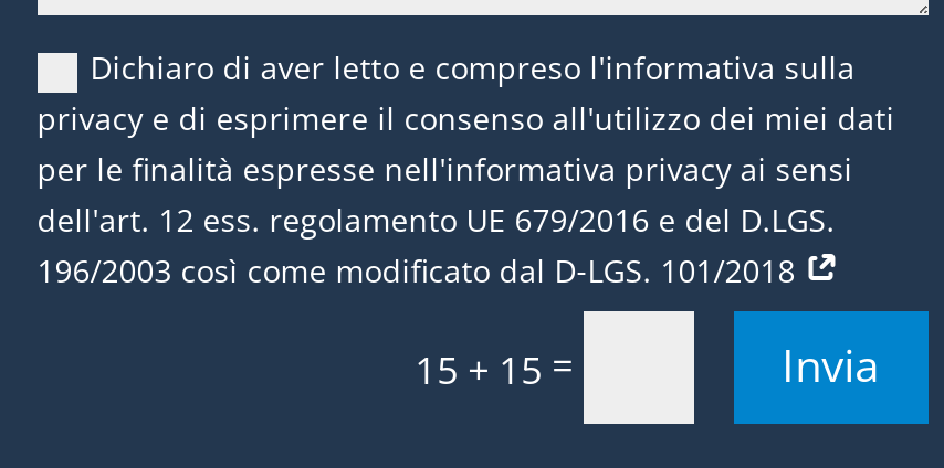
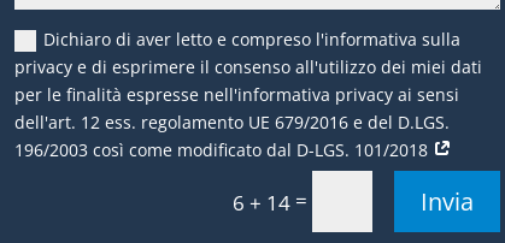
[415,339,583,394] 15 + 15 = -> [232,186,312,217] 6 + 14 =

